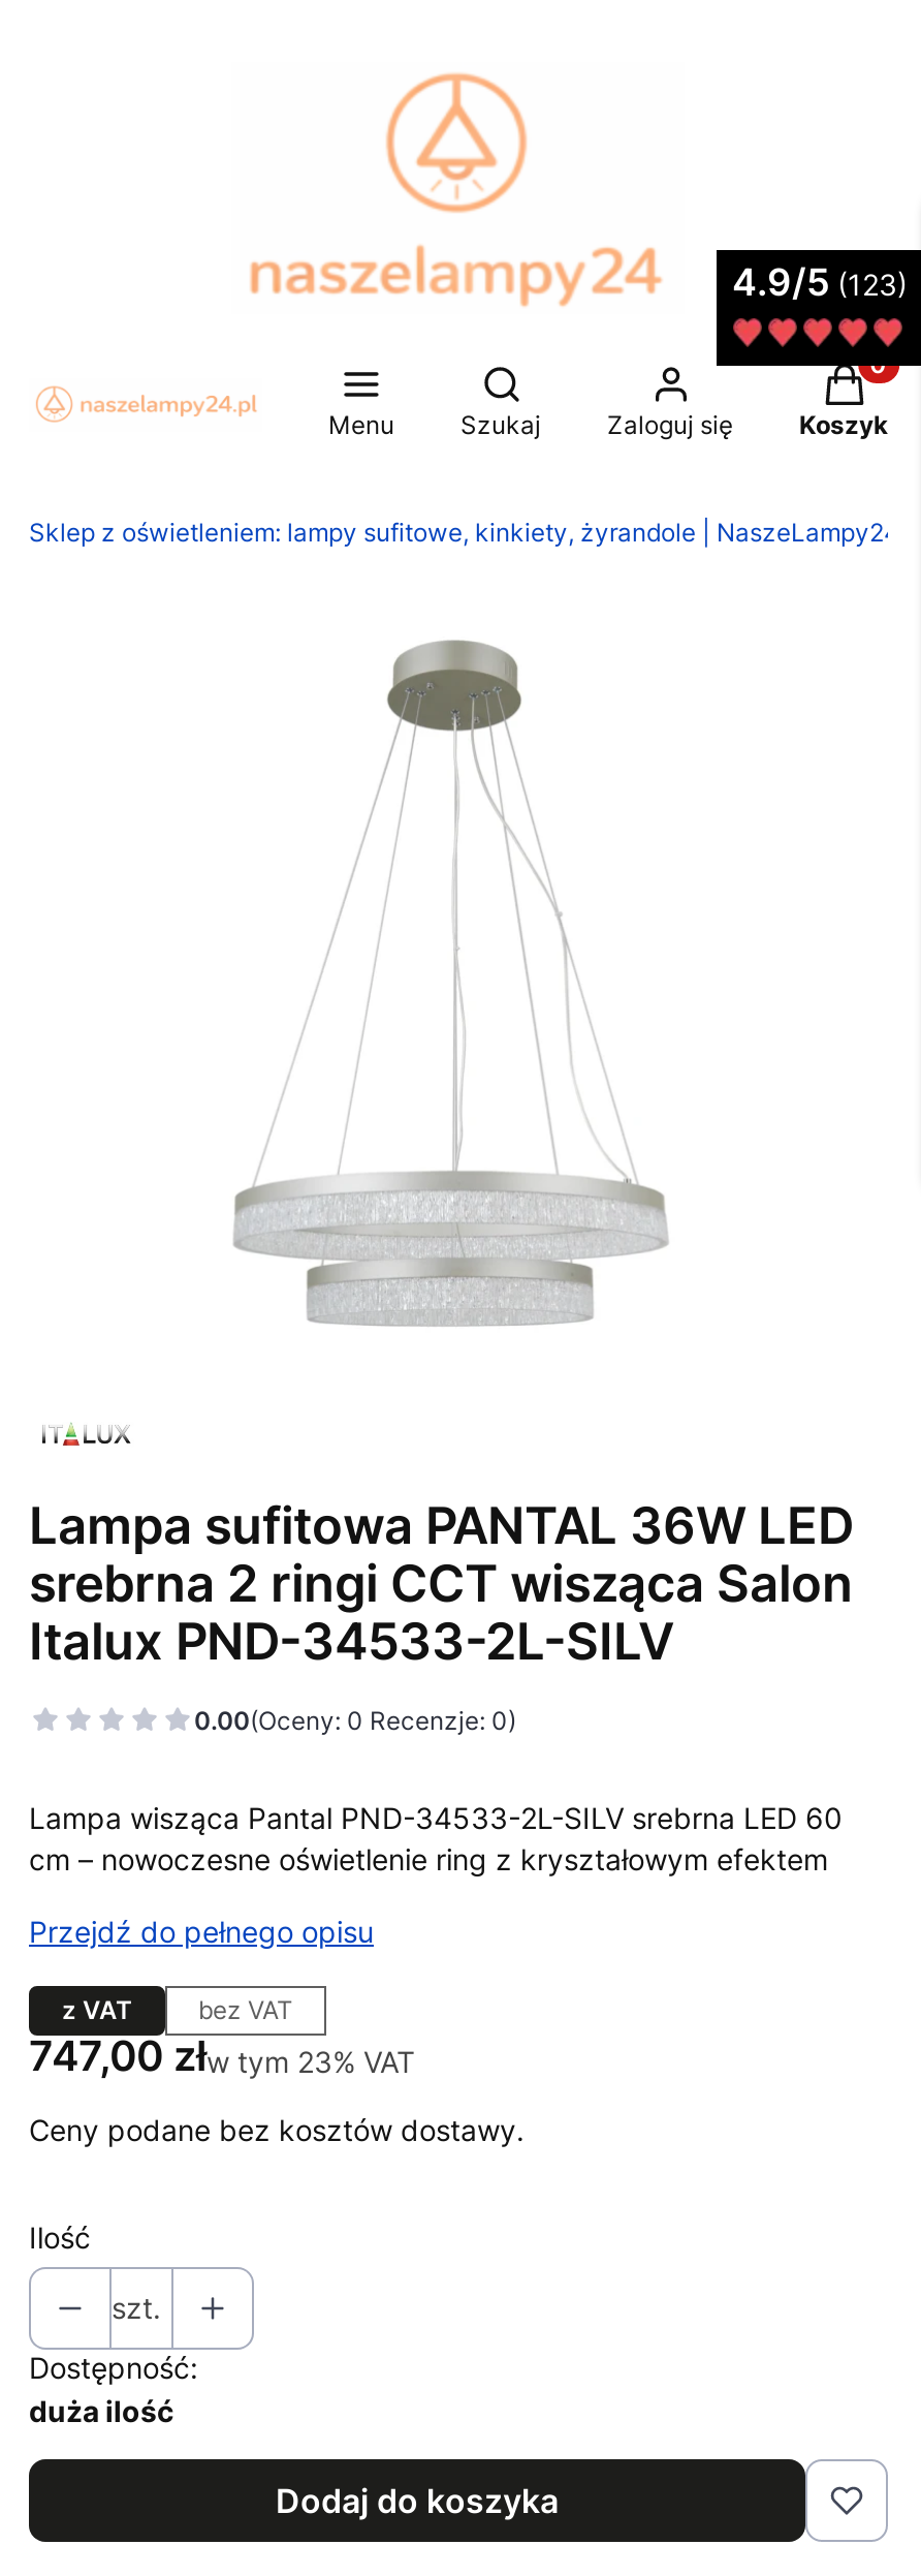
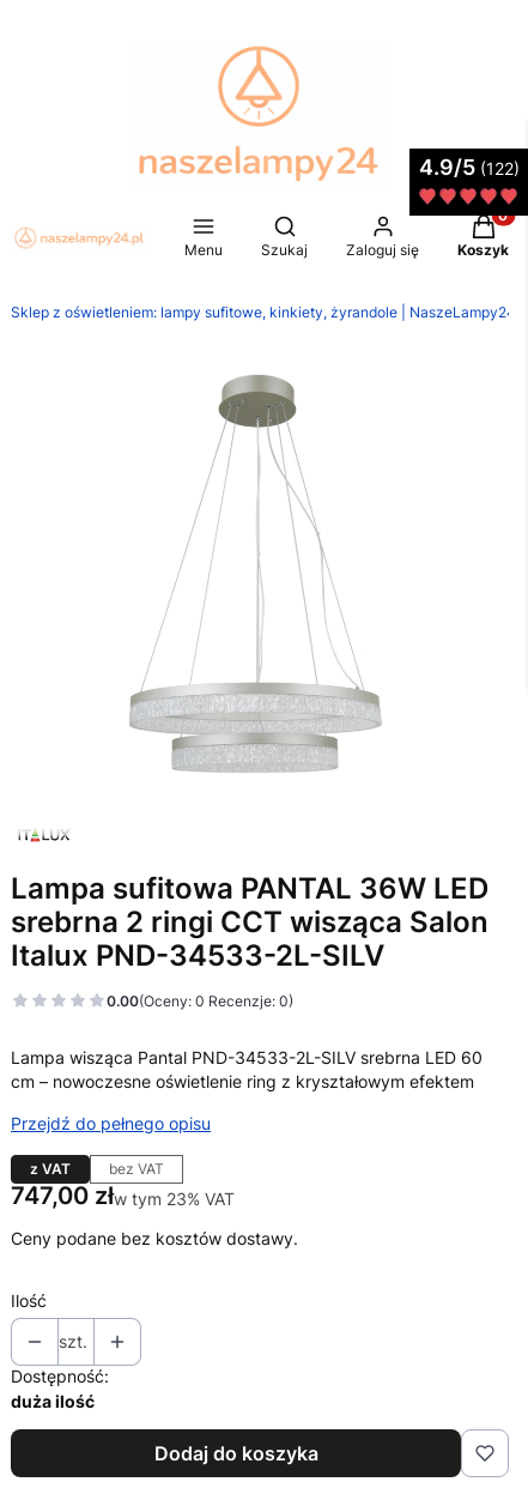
[732,261,908,304] 4.9/5 (123) -> [419,155,520,180] 4.9/5 (122)

